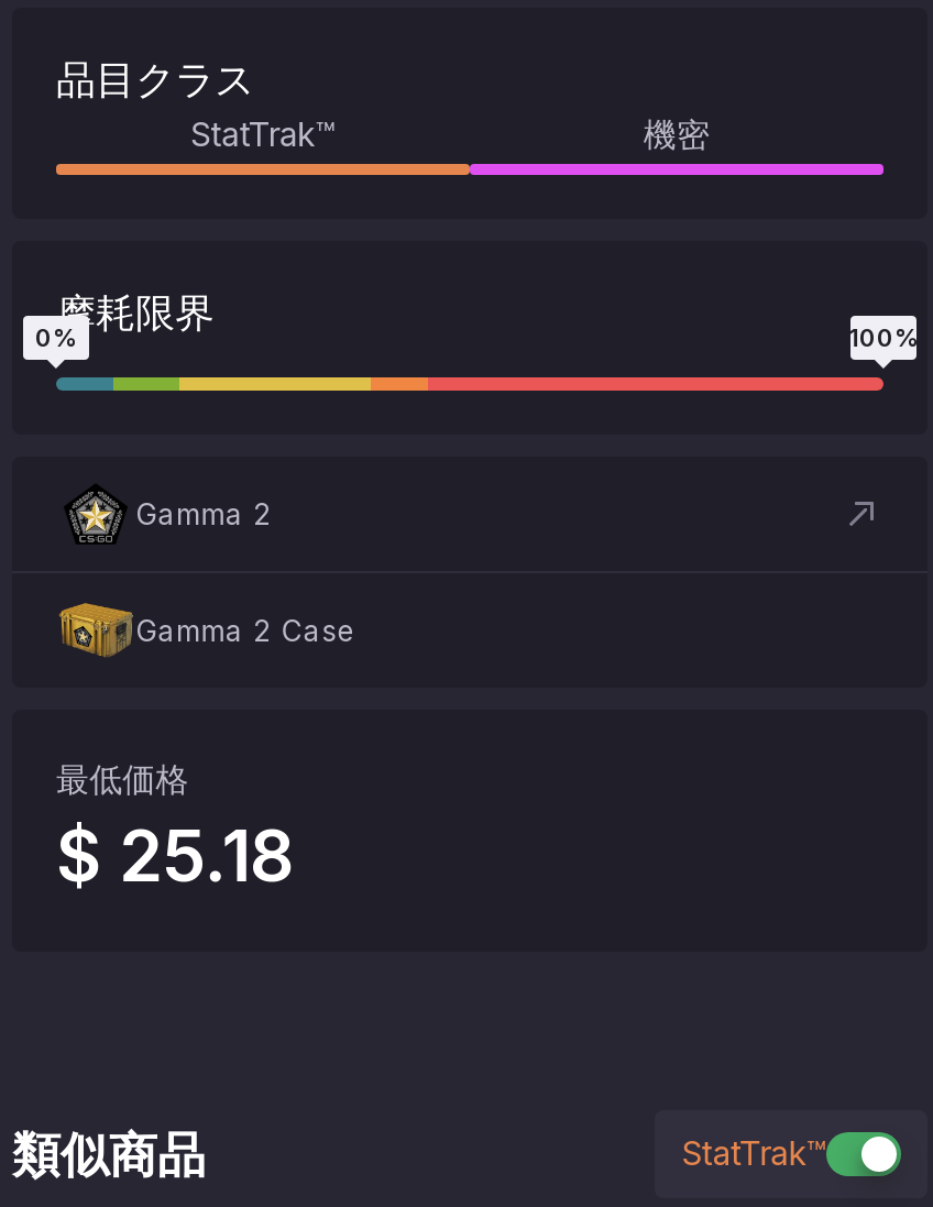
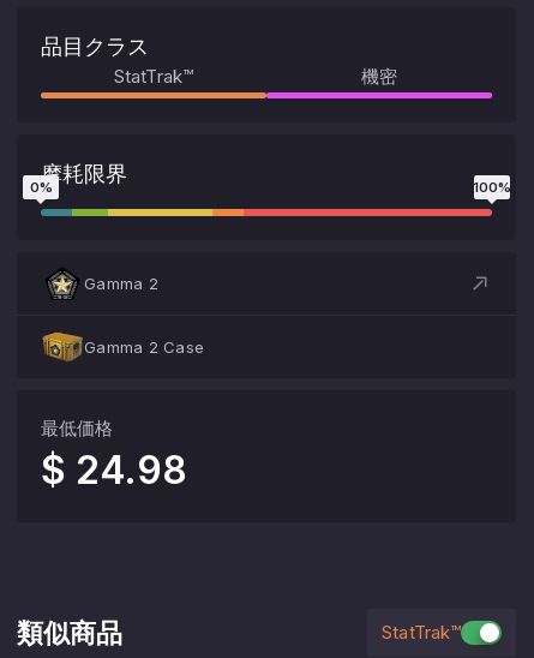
[56,813,296,899] $ 25.18 -> [41,447,187,493] $ 24.98

